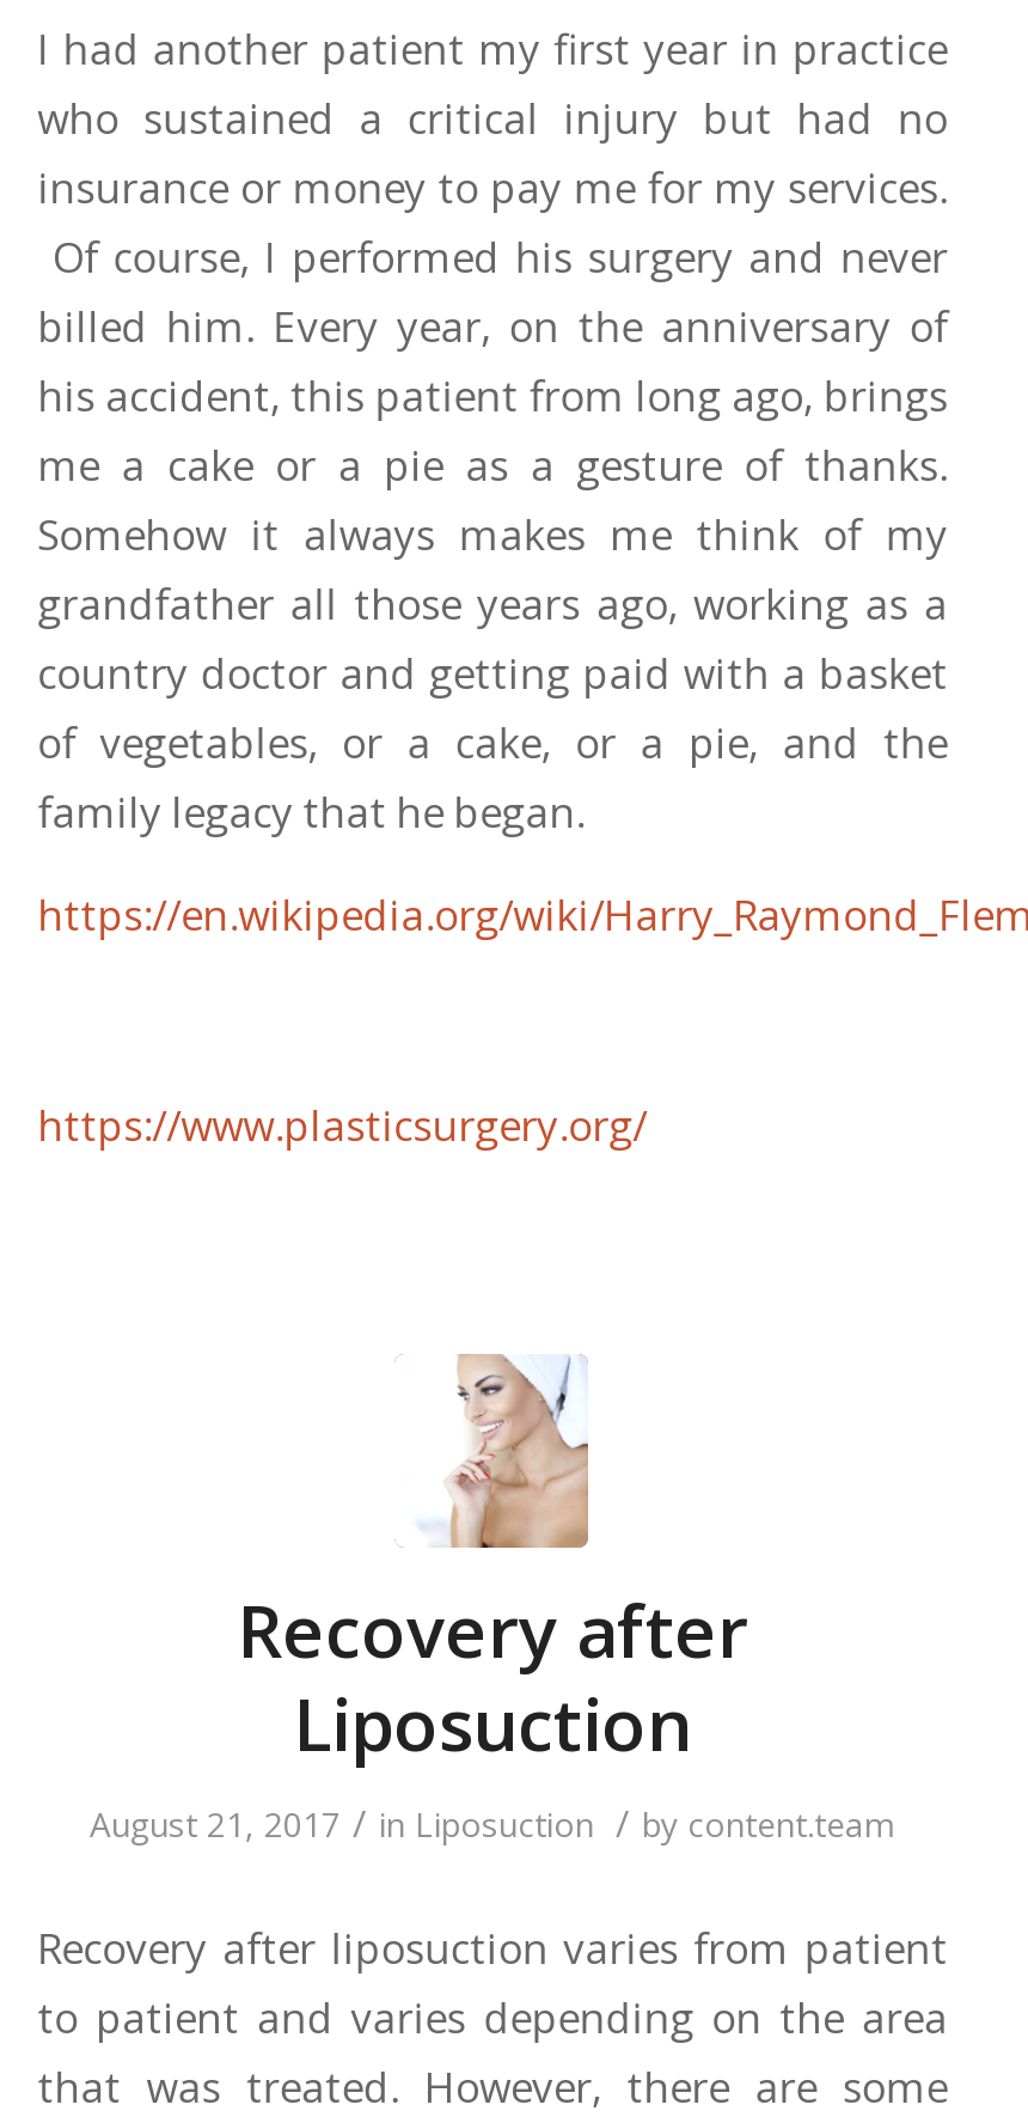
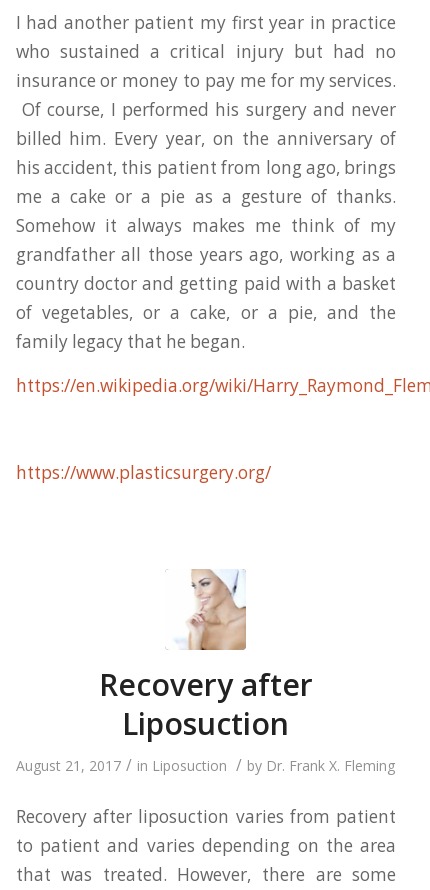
[90,1797,895,1850] August 21, 2017 / in Liposuction / by content.team -> [16,754,395,776] August 21, 2017 / in Liposuction / by Dr. Frank X. Fleming

